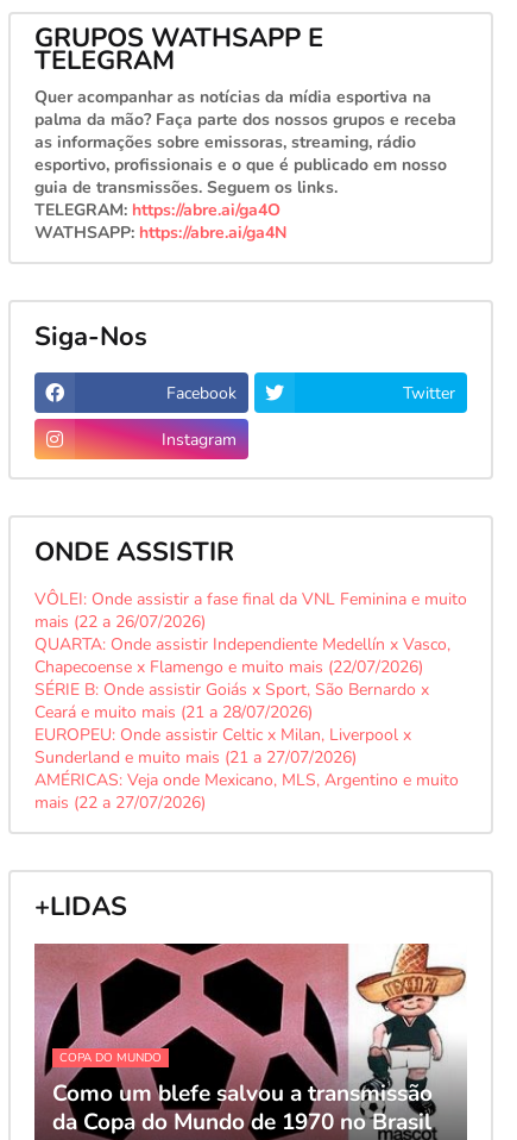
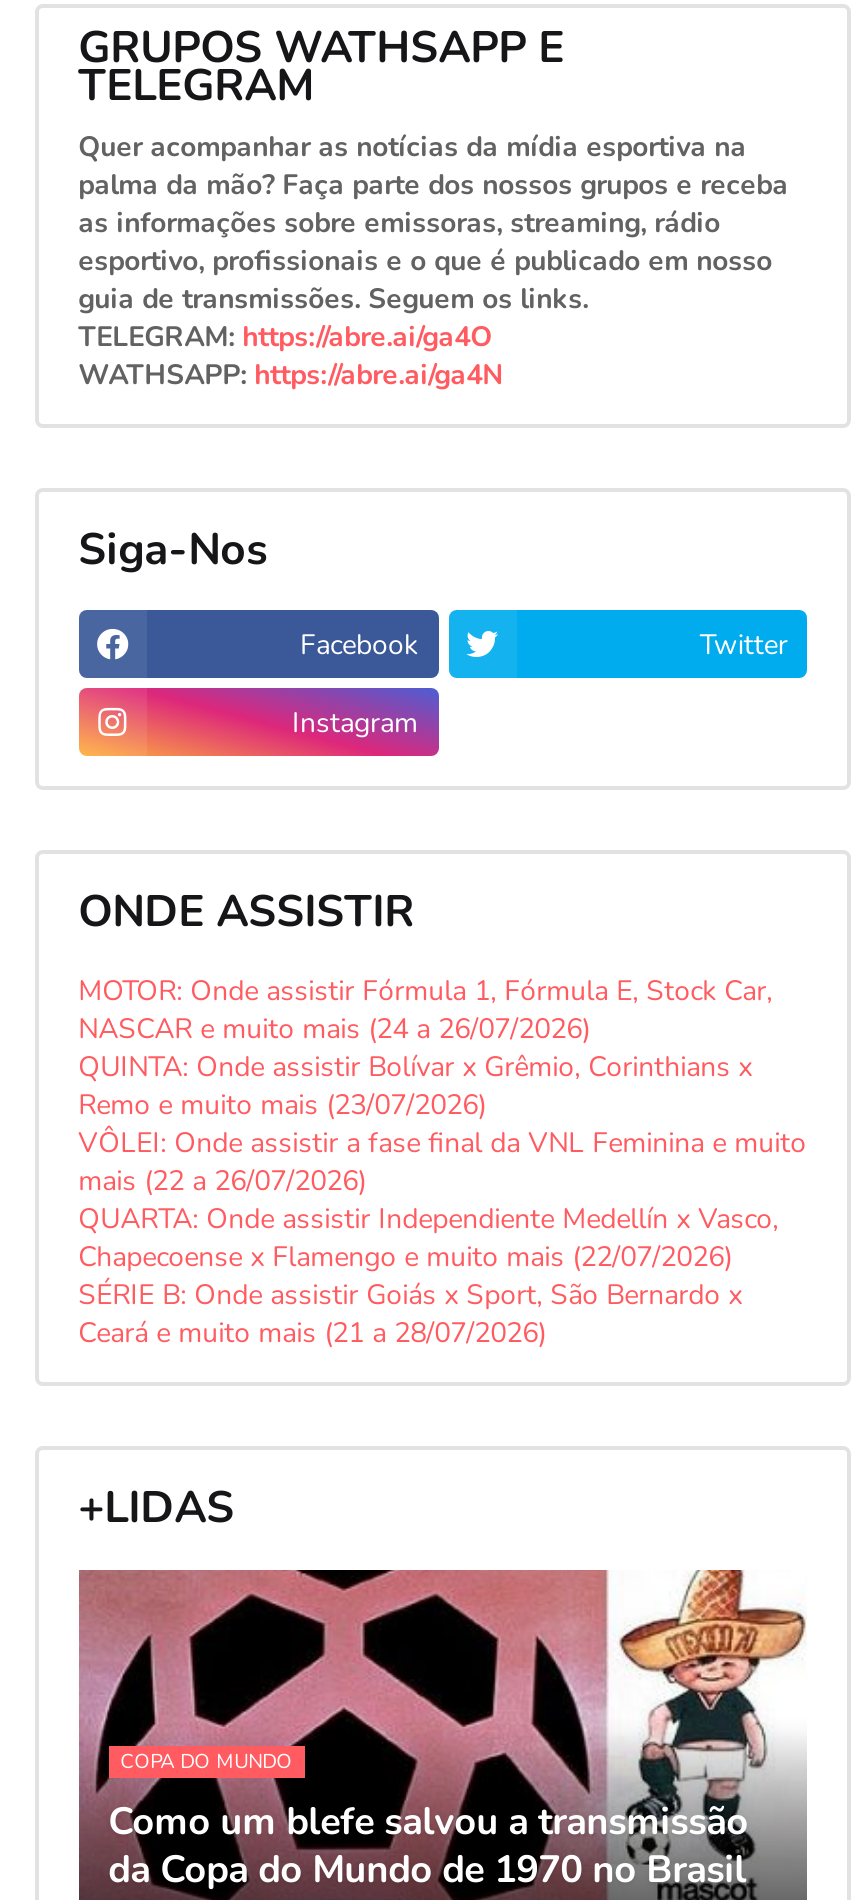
none -> [78,973,772,1125] MOTOR: Onde assistir Fórmula 1, Fórmula E, Stock Car, | NASCAR e muito mais (24 a 26/07/2026) | QUINTA: Onde assistir Bolívar x Grêmio, Corinthians x | Remo e muito mais (23/07/2026)
moved [34,588,467,724] -> [78,1125,806,1353]: VÔLEI: Onde assistir a fase final da VNL Feminina e muito | mais (22 a 26/07/2026) | QUARTA: Onde assistir Independiente Medellín x Vasco, | Chapecoense x Flamengo e muito mais (22/07/2026) | SÉRIE B: Onde assistir Goiás x Sport, São Bernardo x | Ceará e muito mais (21 a 28/07/2026)
[34,724,458,814] EUROPEU: Onde assistir Celtic x Milan, Liverpool x | Sunderland e muito mais (21 a 27/07/2026) | AMÉRICAS: Veja onde Mexicano, MLS, Argentino e muito | mais (22 a 27/07/2026) -> none

